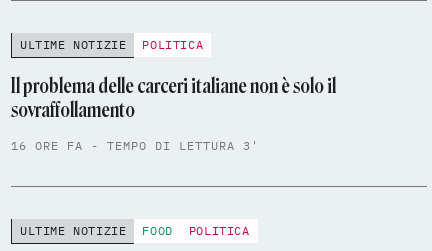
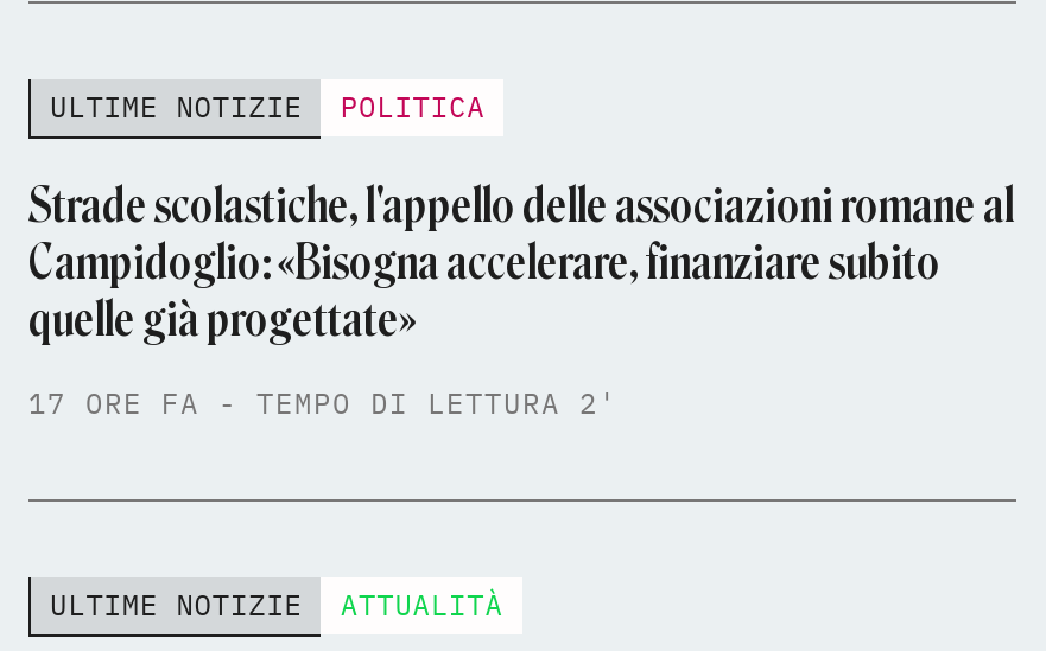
[11,74,336,122] Il problema delle carceri italiane non è solo il | sovraffollamento -> [28,175,1014,346] Strade scolastiche, l'appello delle associazioni romane al | Campidoglio: «Bisogna accelerare, finanziare subito | quelle già progettate»
[11,138,259,153] 16 ORE FA - TEMPO DI LETTURA 3' -> [28,384,617,420] 17 ORE FA - TEMPO DI LETTURA 2'
[142,223,250,238] FOOD | POLITICA -> [341,586,503,621] ATTUALITÀ

